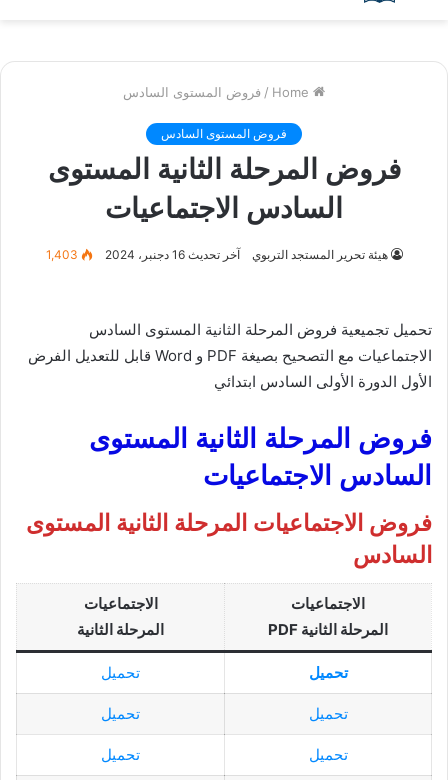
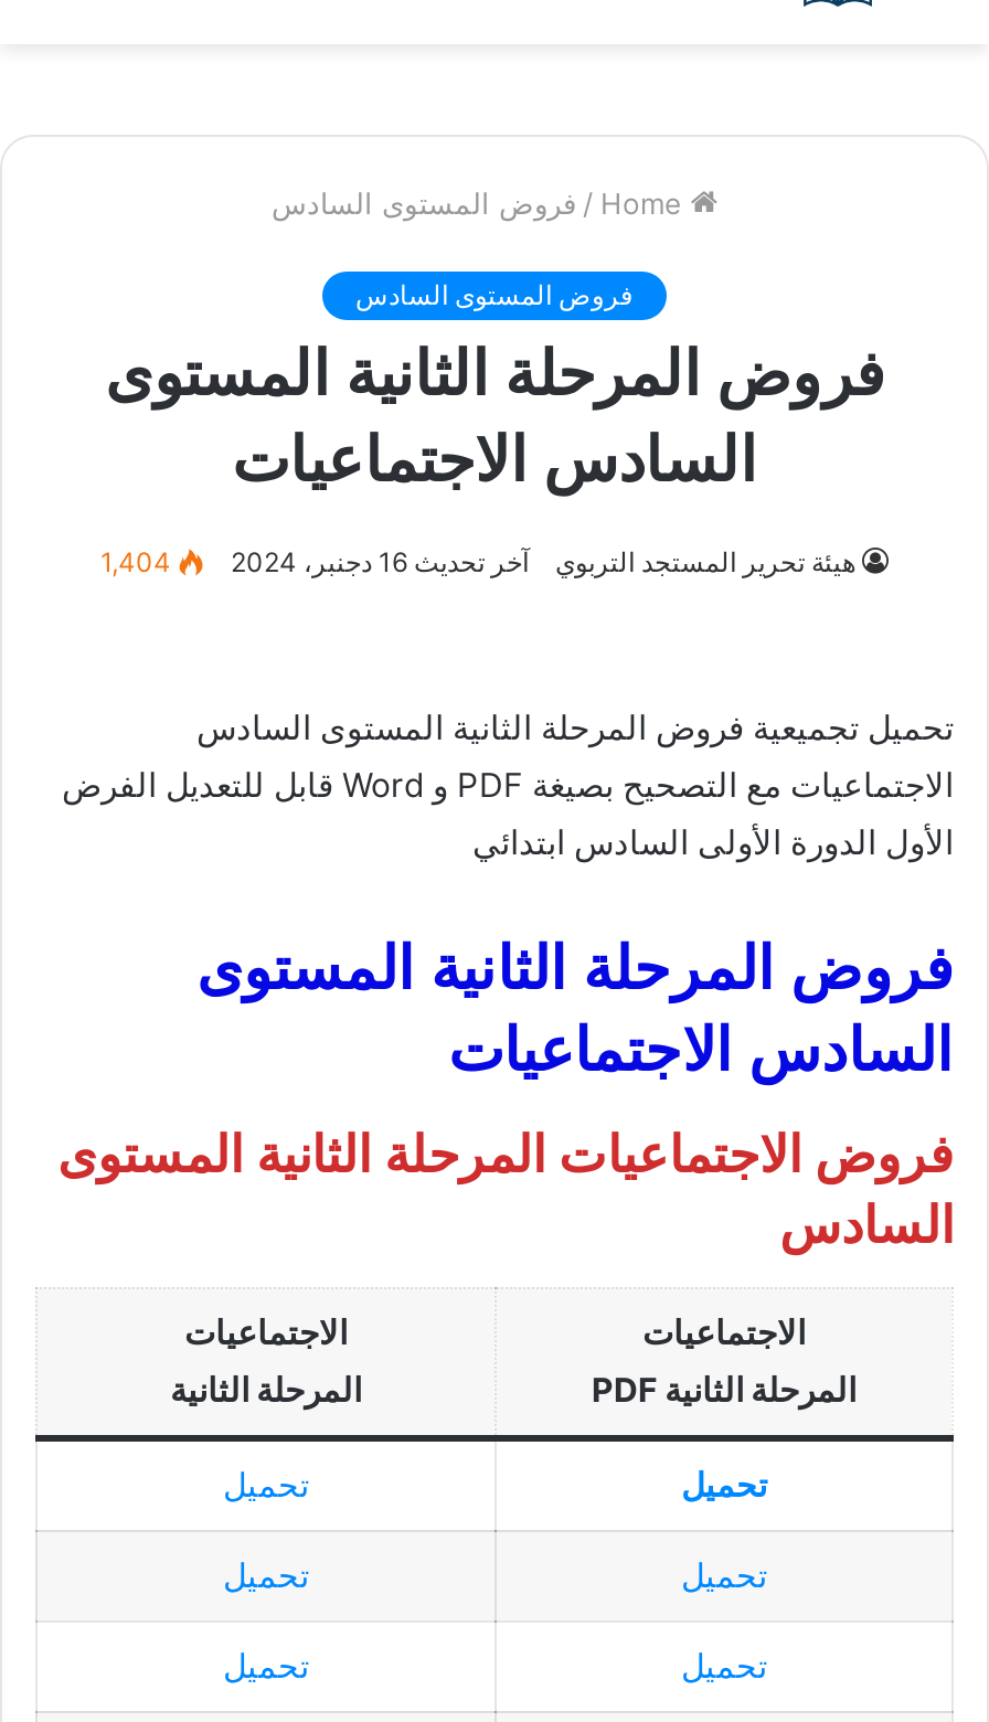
[45,247,77,262] 1,403 -> [100,545,171,578] 1,404

